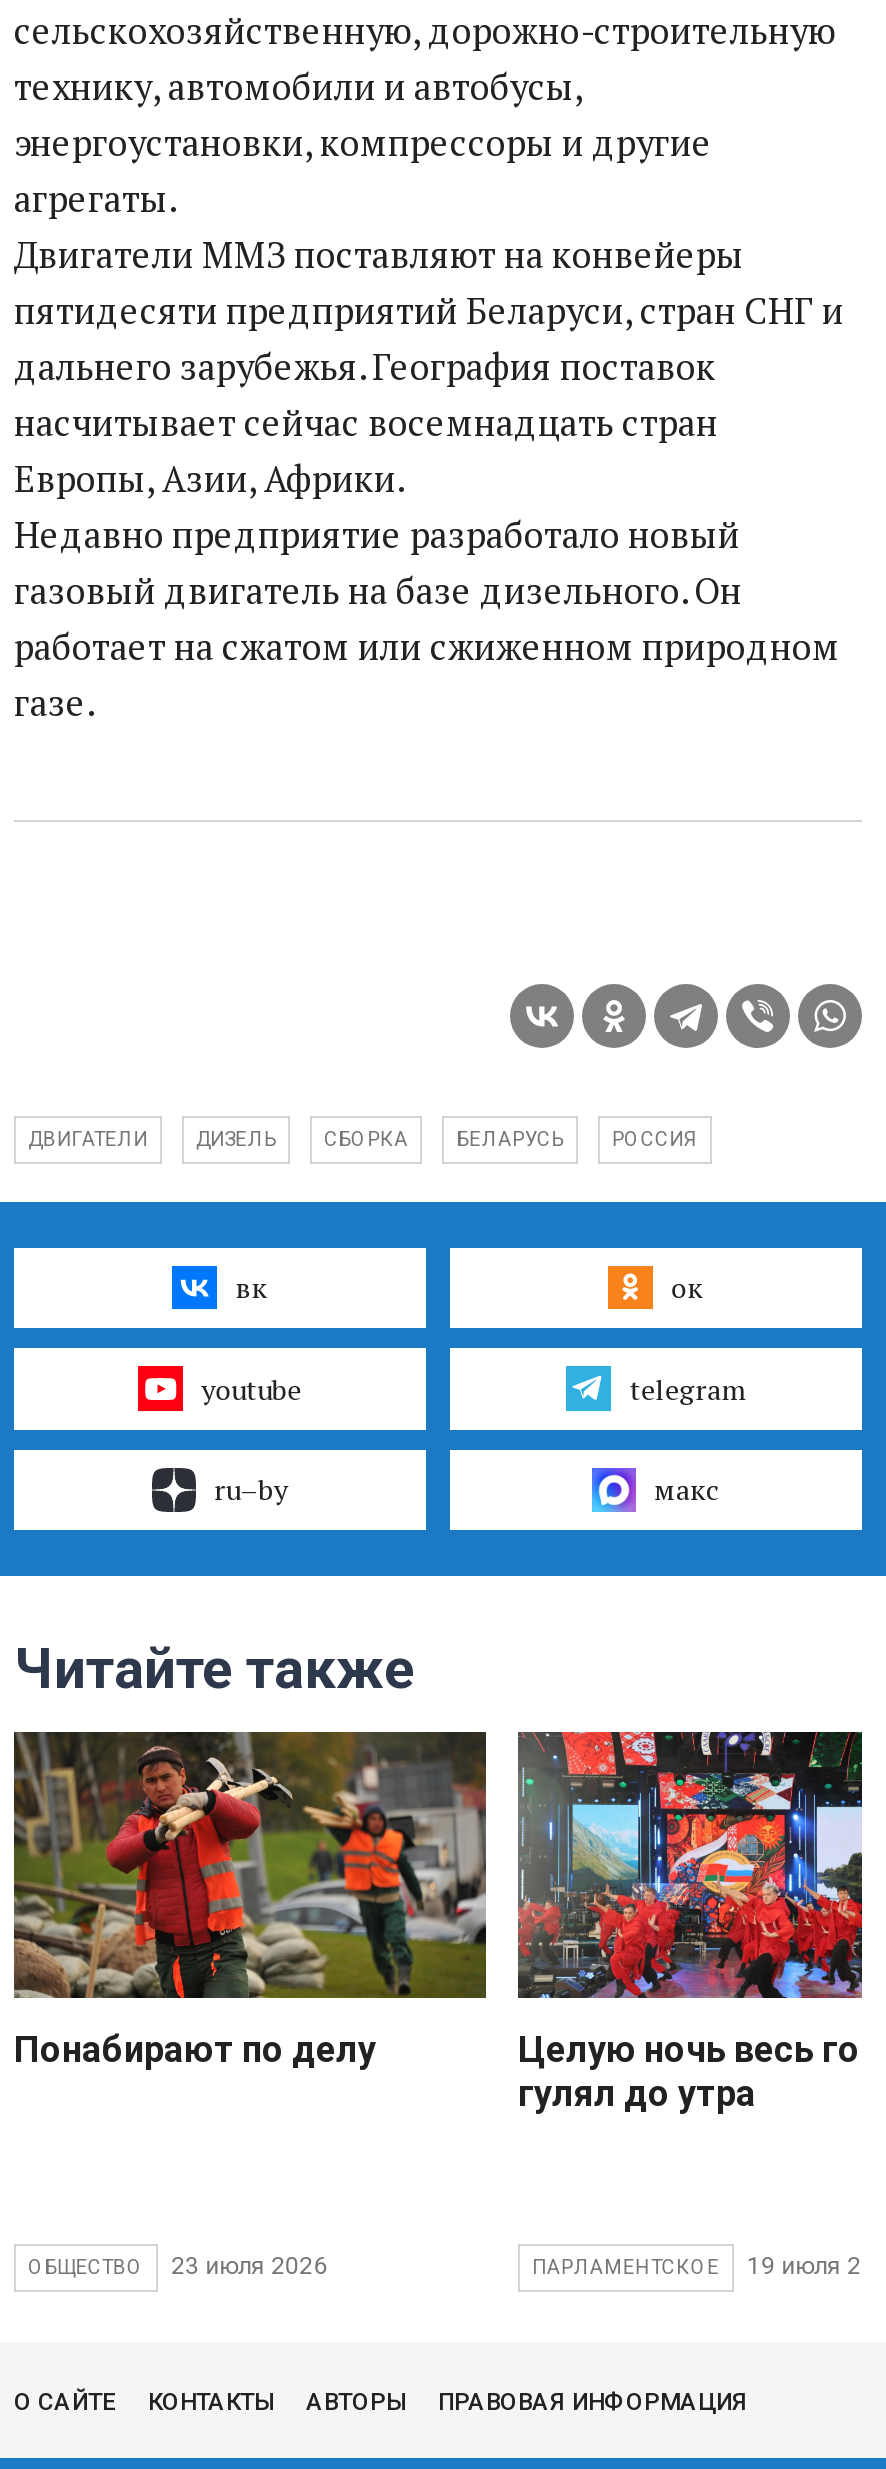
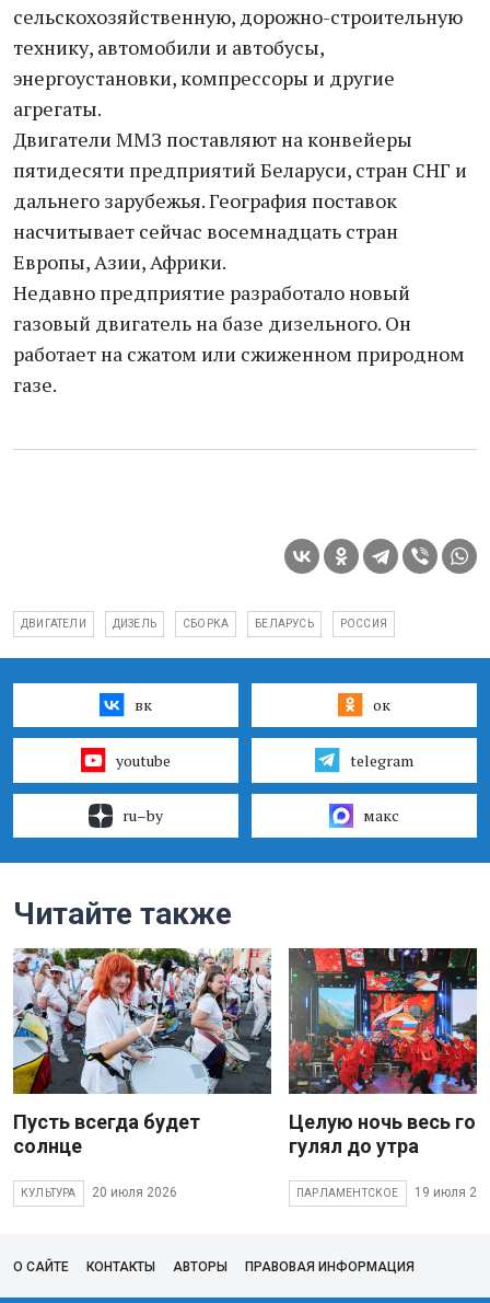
[12,1730,488,2070] [image] | Понабирают по делу -> [12,947,272,1157] [image] | Пусть всегда будет | солнце
[28,2253,327,2281] ОБЩЕСТВО | 23 июля 2026 -> [21,1185,177,1200] КУЛЬТУРА | 20 июля 2026

